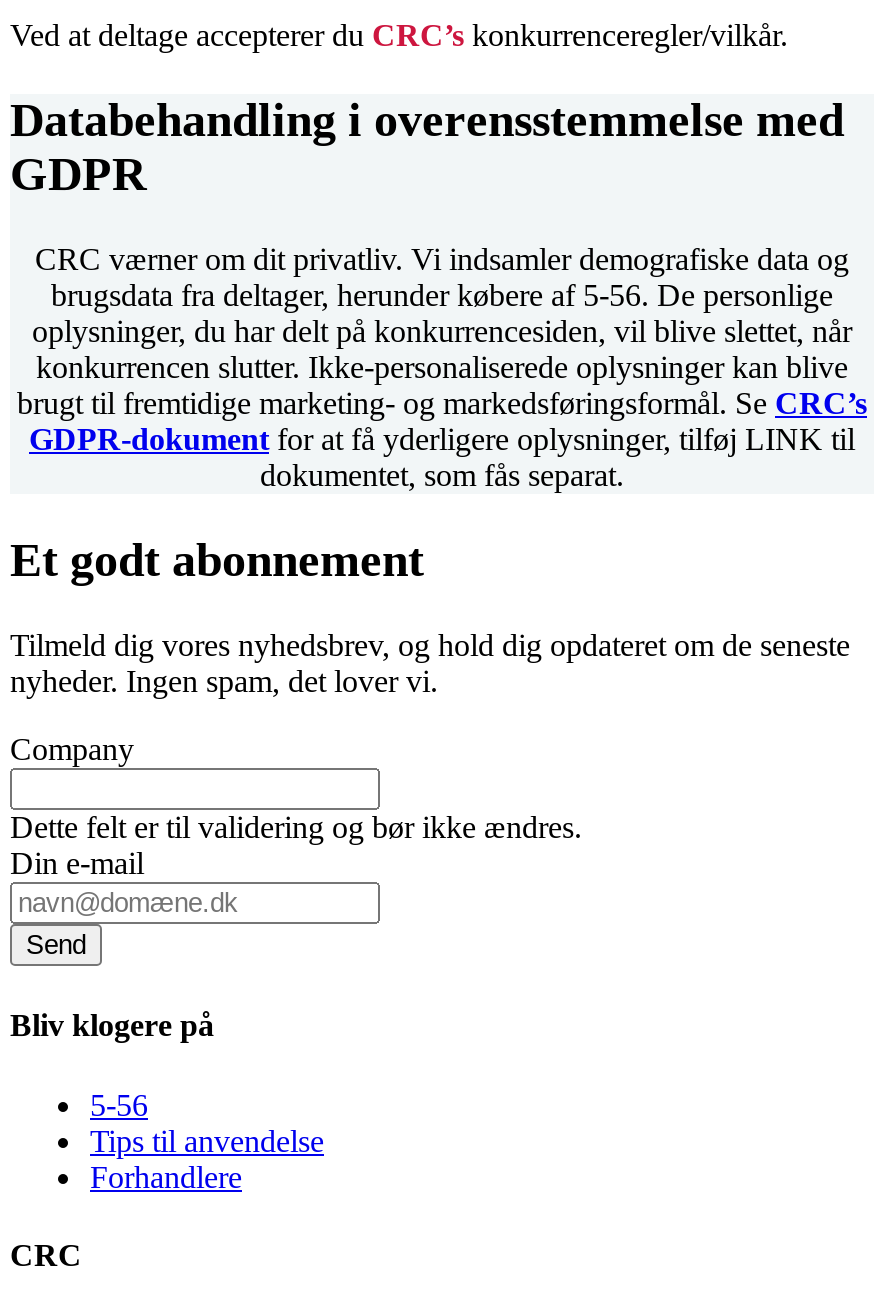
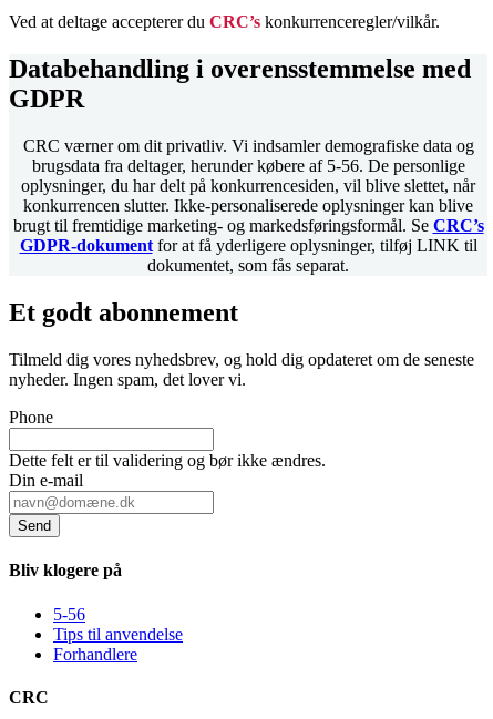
[10,732,134,766] Company -> [9,408,53,427] Phone

